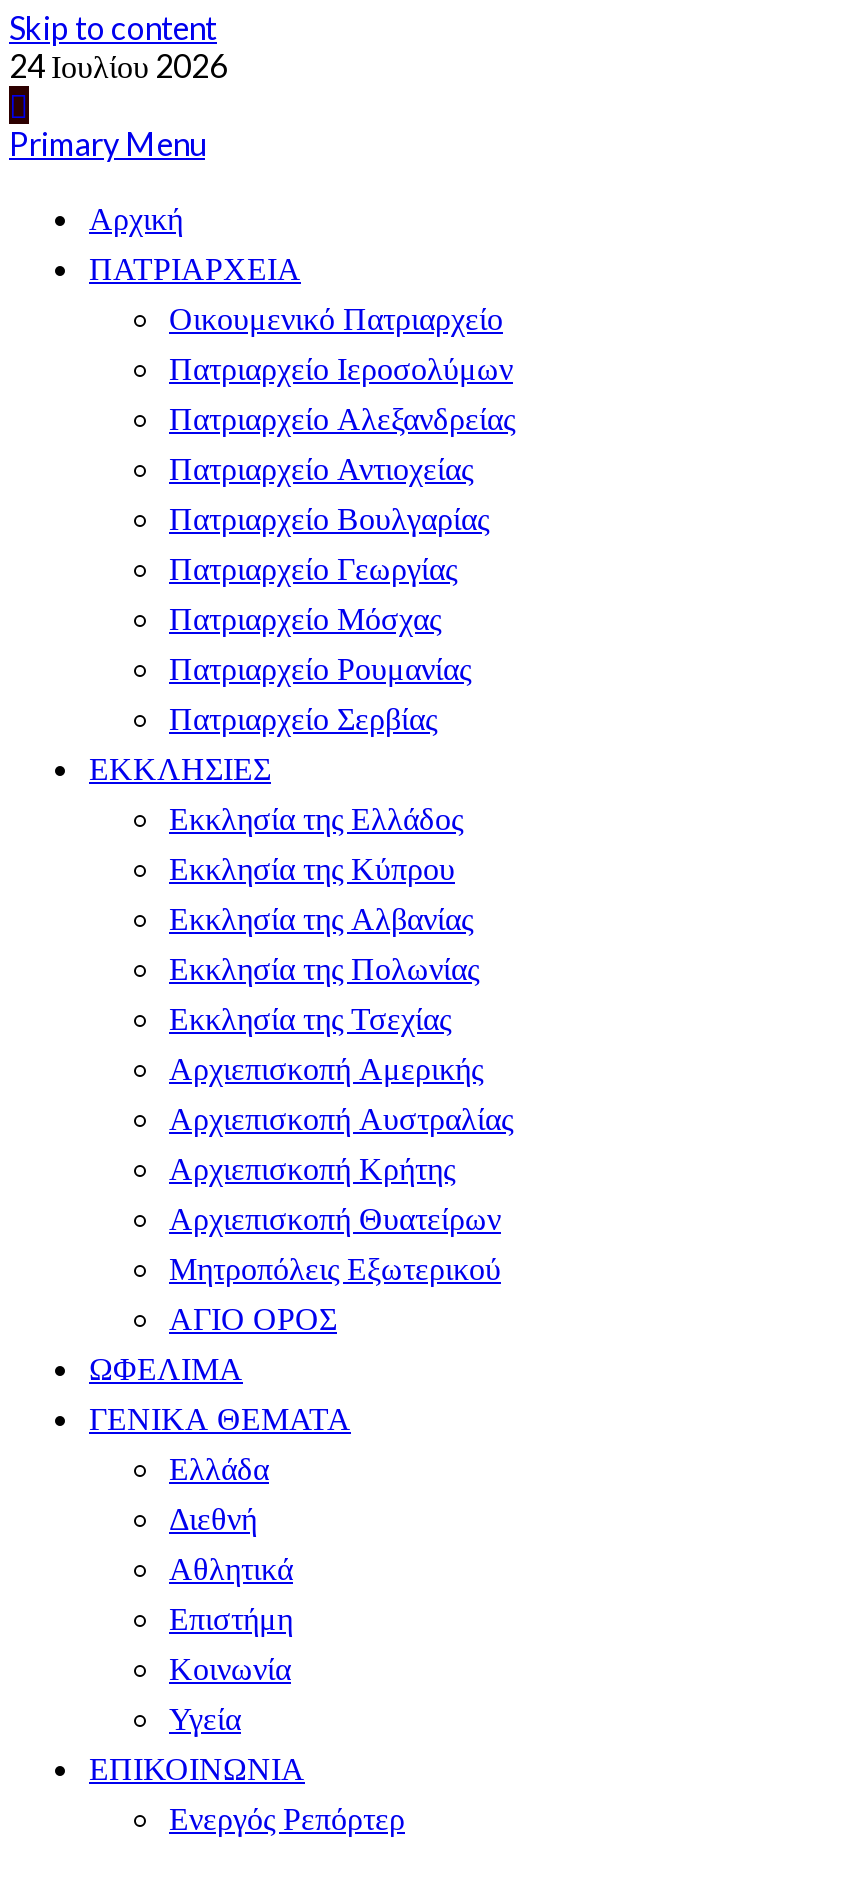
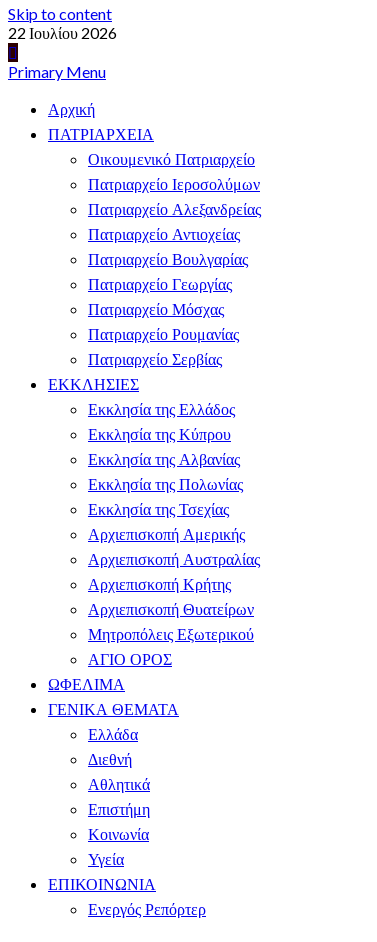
[9,46,227,84] 24 Ιουλίου 2026 -> [8,23,117,42] 22 Ιουλίου 2026

